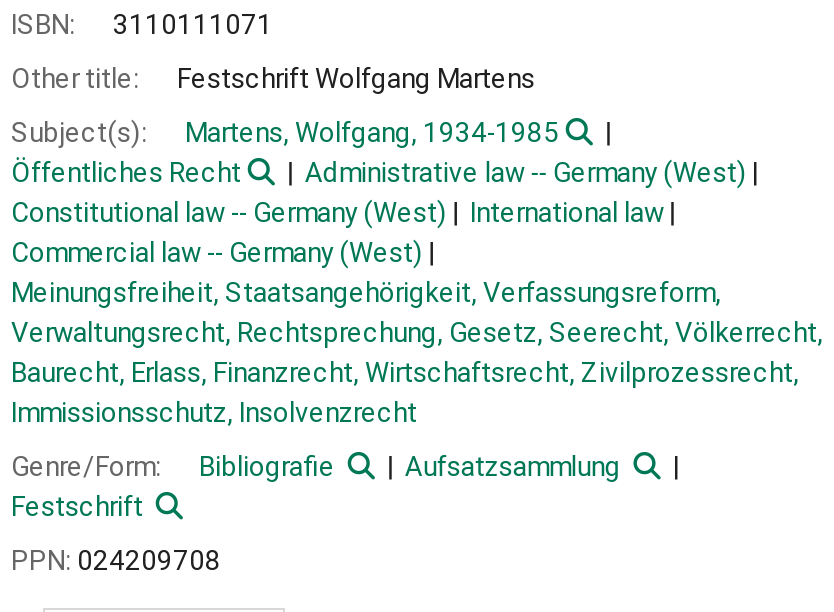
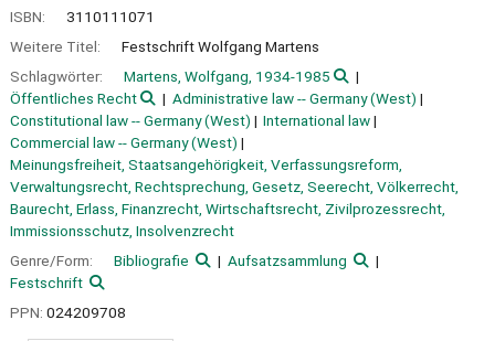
[11,62,145,94] Other title: -> [10,38,104,55] Weitere Titel:
[11,116,153,148] Subject(s): -> [10,67,106,85] Schlagwörter:

